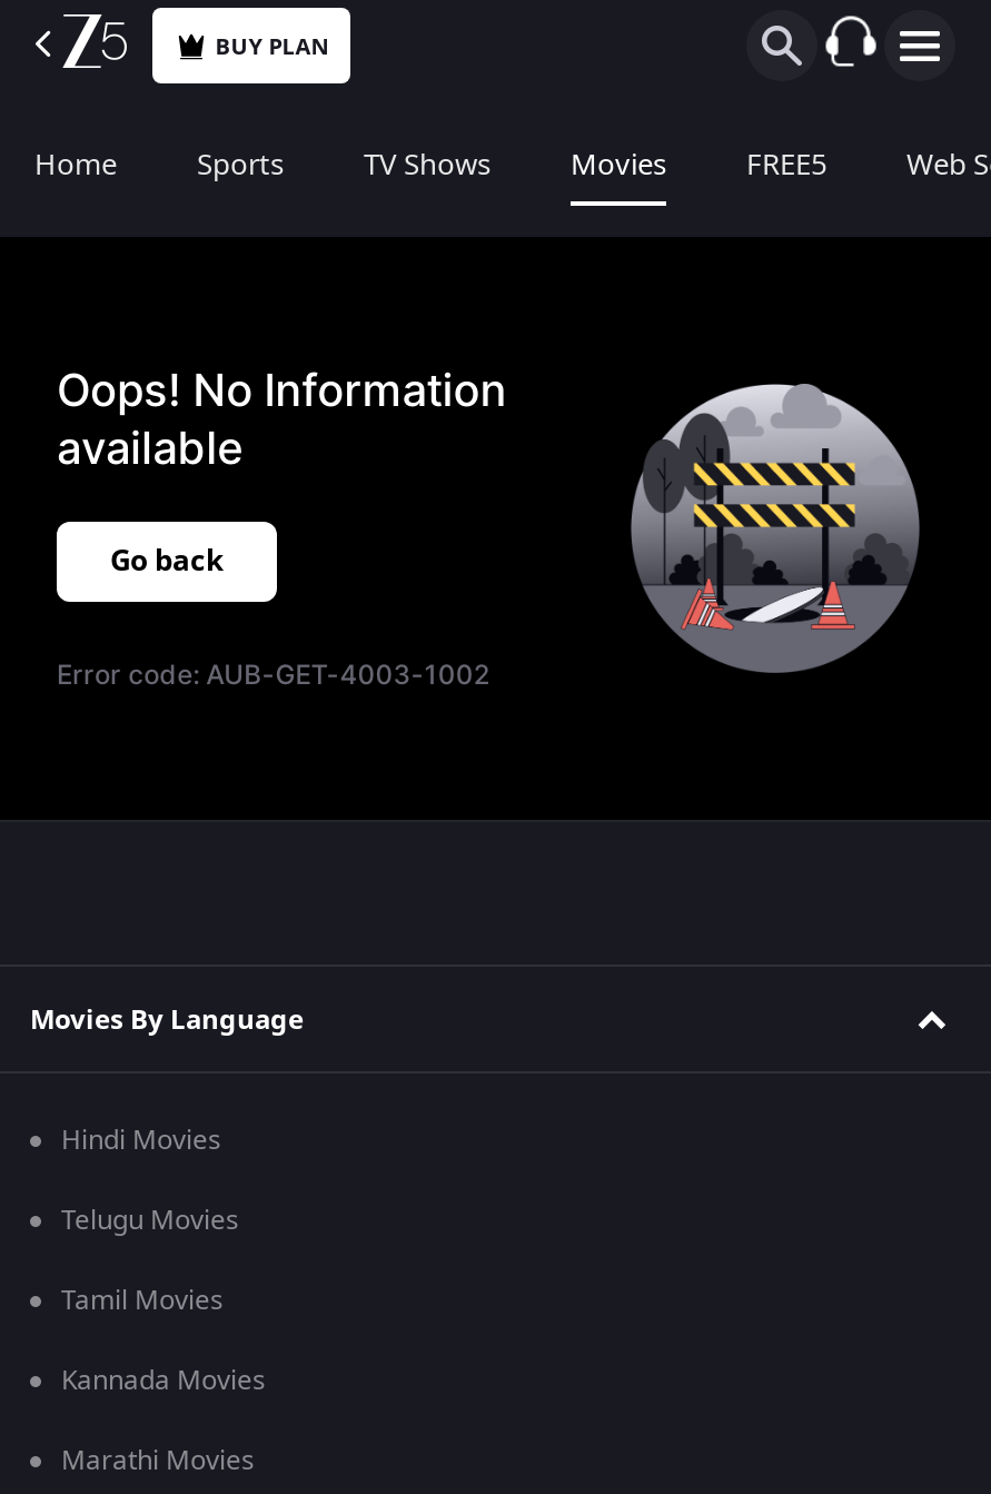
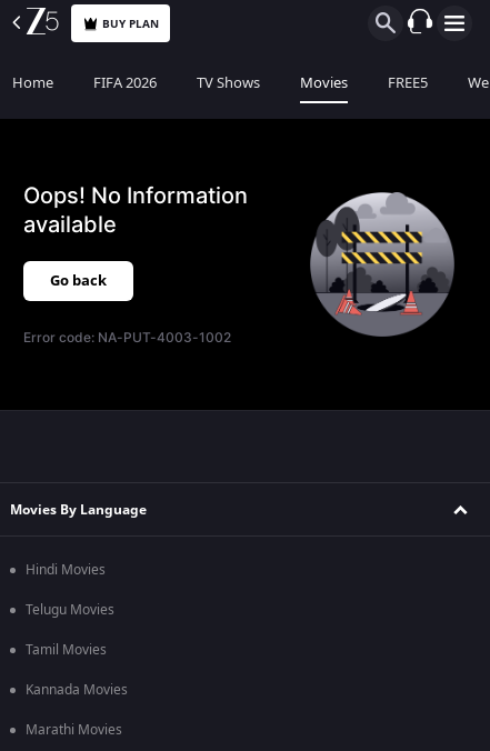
[197,144,284,186] Sports -> [93,72,157,93] FIFA 2026
[57,657,489,691] Error code: AUB-GET-4003-1002 -> [23,329,232,346] Error code: NA-PUT-4003-1002

